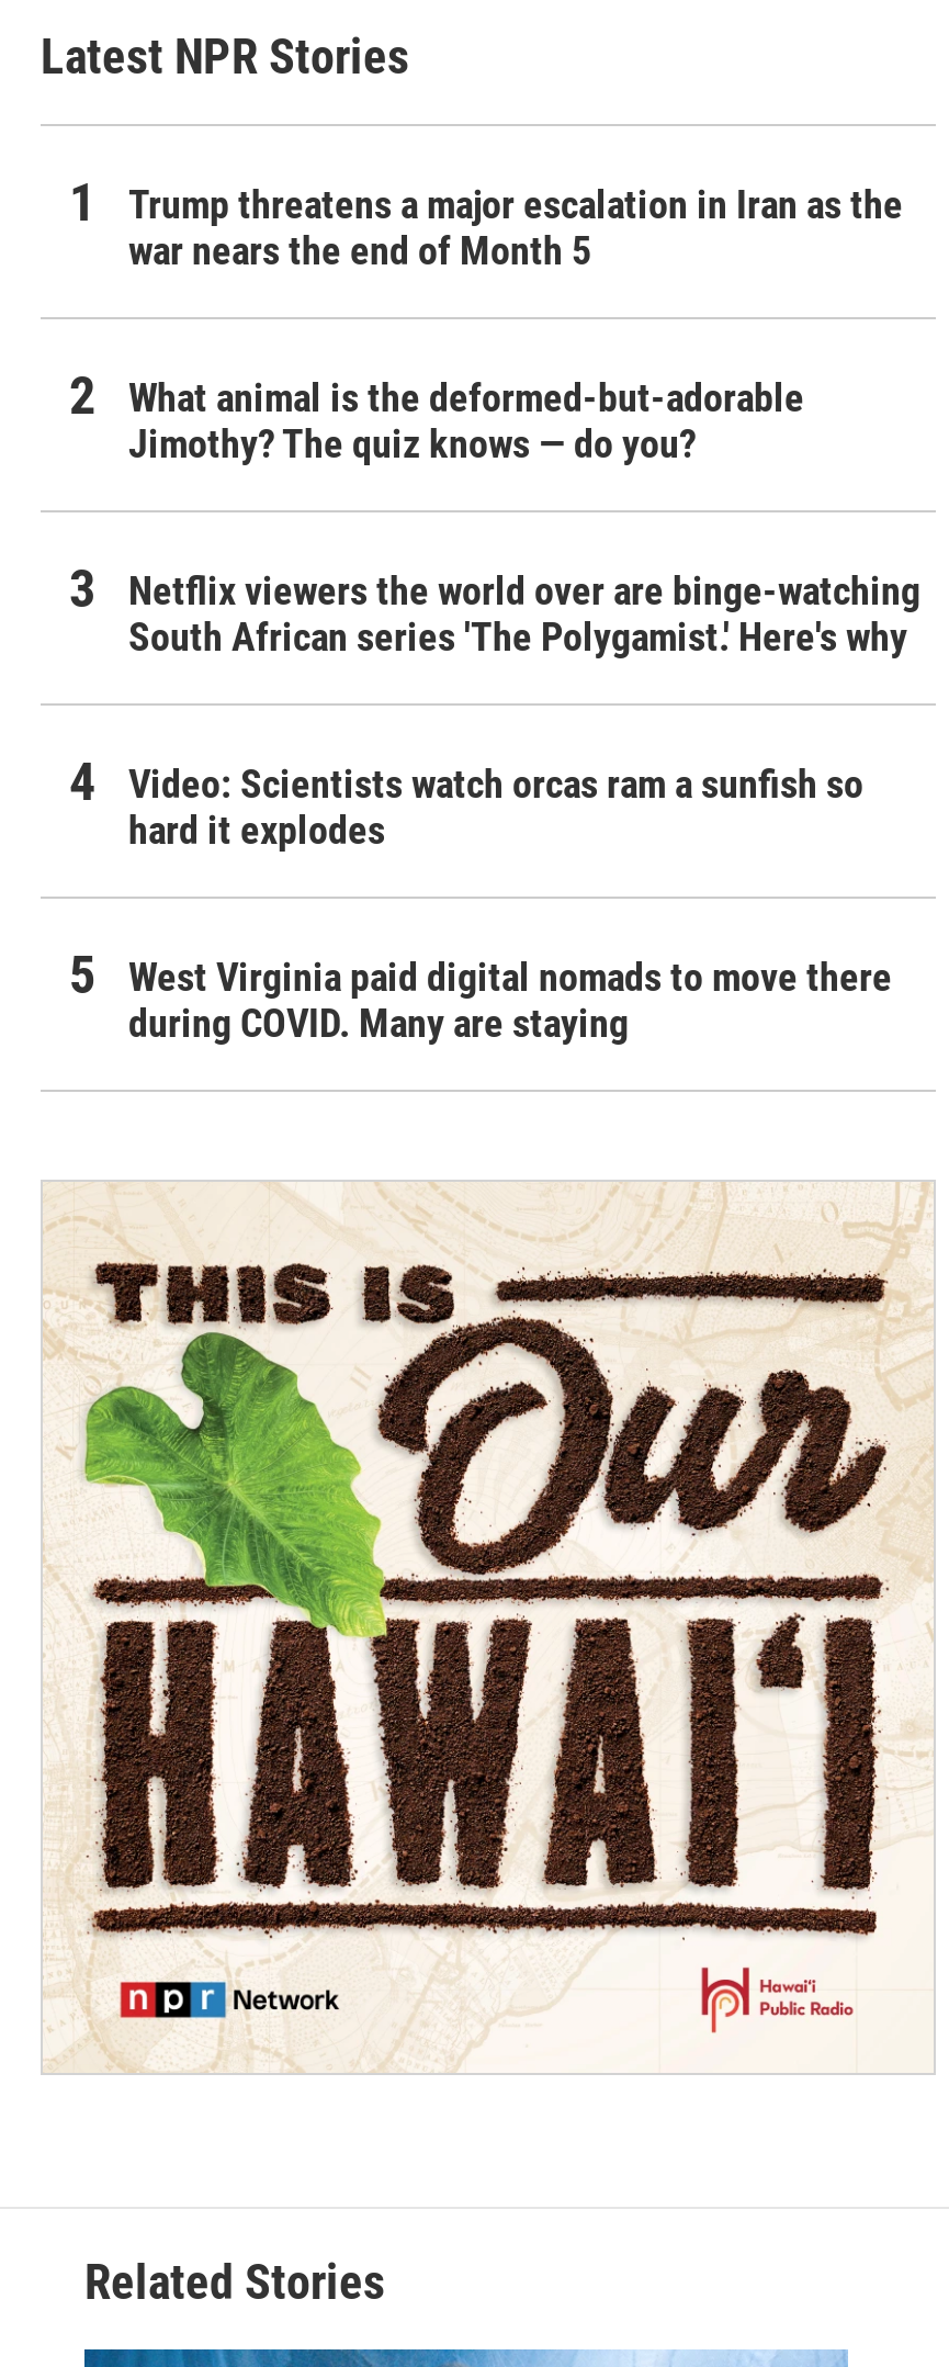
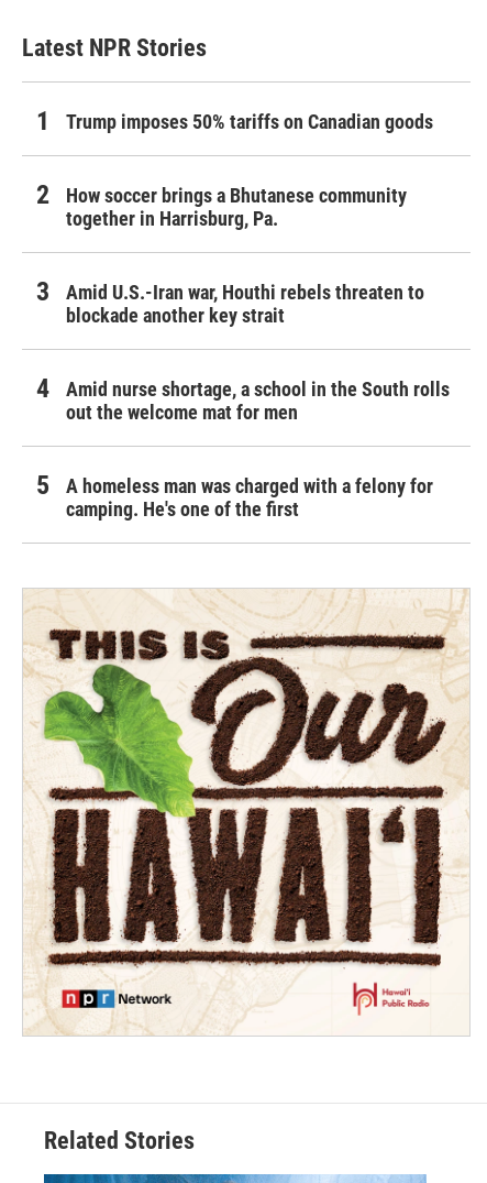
[128,182,903,274] Trump threatens a major escalation in Iran as the | war nears the end of Month 5 -> [66,110,433,134] Trump imposes 50% tariffs on Canadian goods
[128,375,804,467] What animal is the deformed-but-adorable | Jimothy? The quiz knows — do you? -> [66,184,407,230] How soccer brings a Bhutanese community | together in Harrisburg, Pa.
[128,568,920,660] Netflix viewers the world over are binge-watching | South African series 'The Polygamist.' Here's why -> [66,281,424,327] Amid U.S.-Iran war, Houthi rebels threaten to | blockade another key strait
[128,761,863,854] Video: Scientists watch orcas ram a sunfish so | hard it explodes -> [66,378,450,424] Amid nurse shortage, a school in the South rolls | out the welcome mat for men
[128,954,892,1047] West Virginia paid digital nomads to move there | during COVID. Many are staying -> [66,475,433,521] A homeless man was charged with a felony for | camping. He's one of the first

